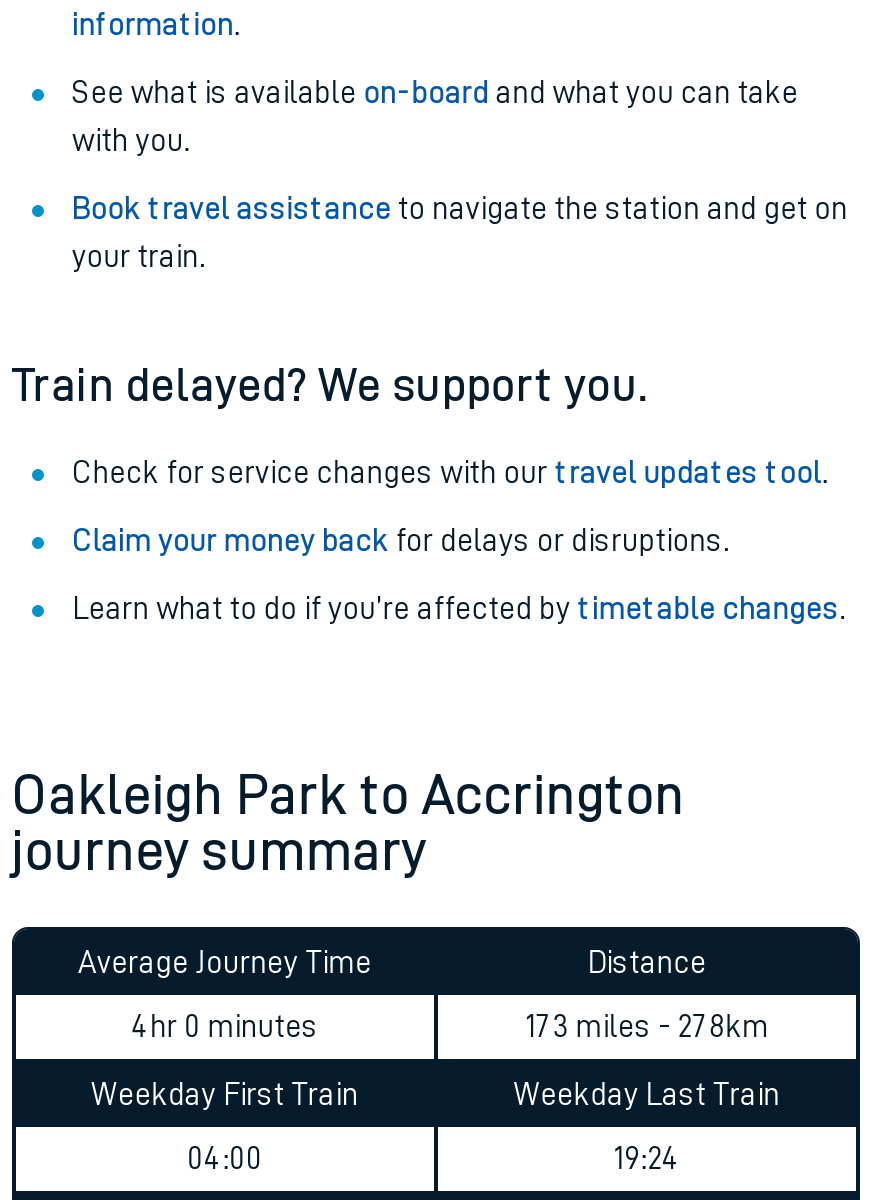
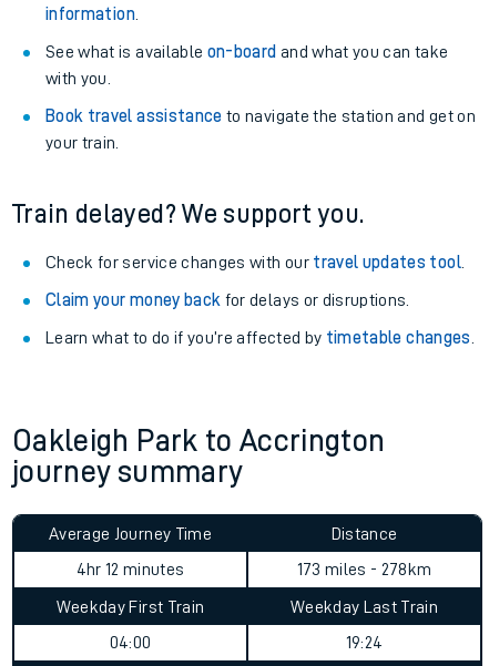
[131,1011,319,1043] 4hr 0 minutes -> [76,561,185,578] 4hr 12 minutes

